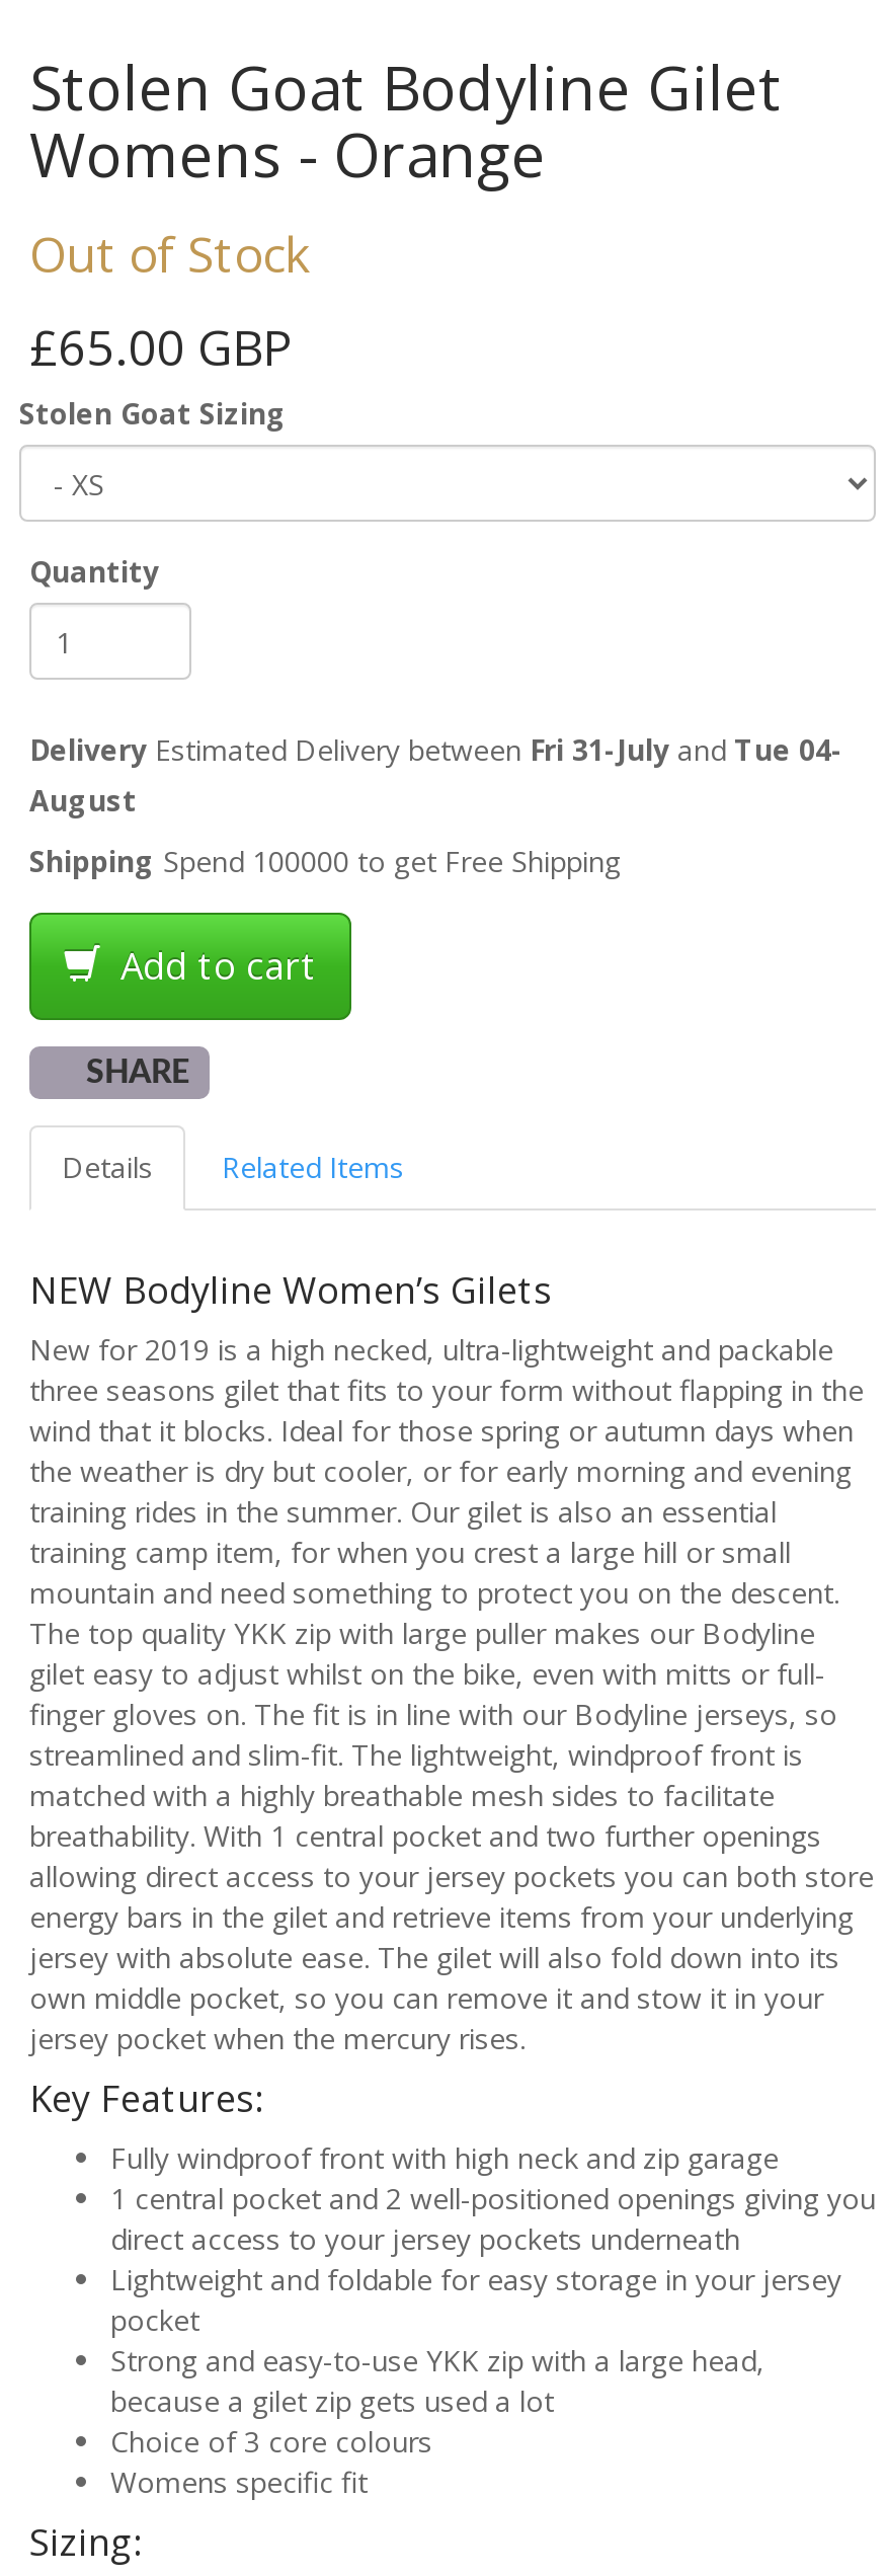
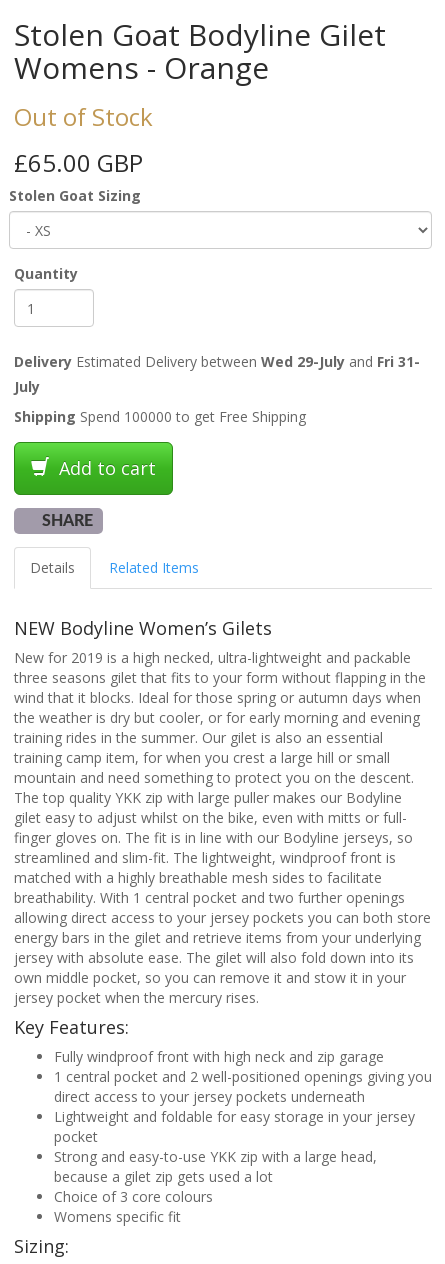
[29,731,843,820] Delivery Estimated Delivery between Fri 31-July and Tue 04- | August -> [14,352,420,396] Delivery Estimated Delivery between Wed 29-July and Fri 31- | July

